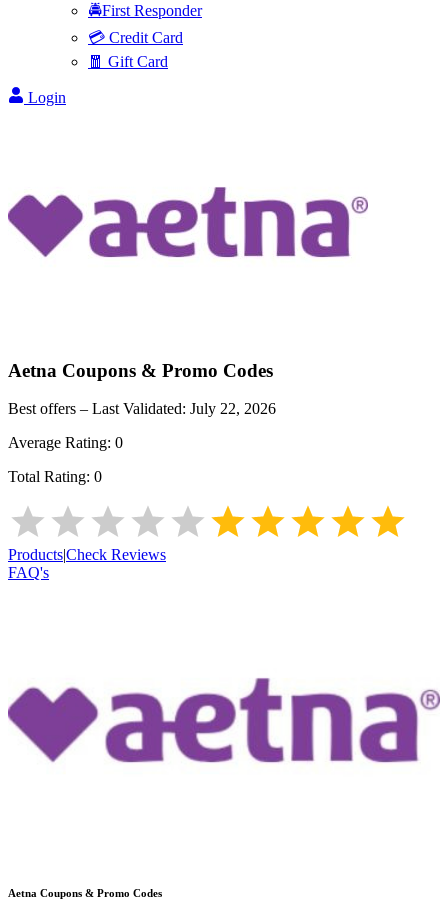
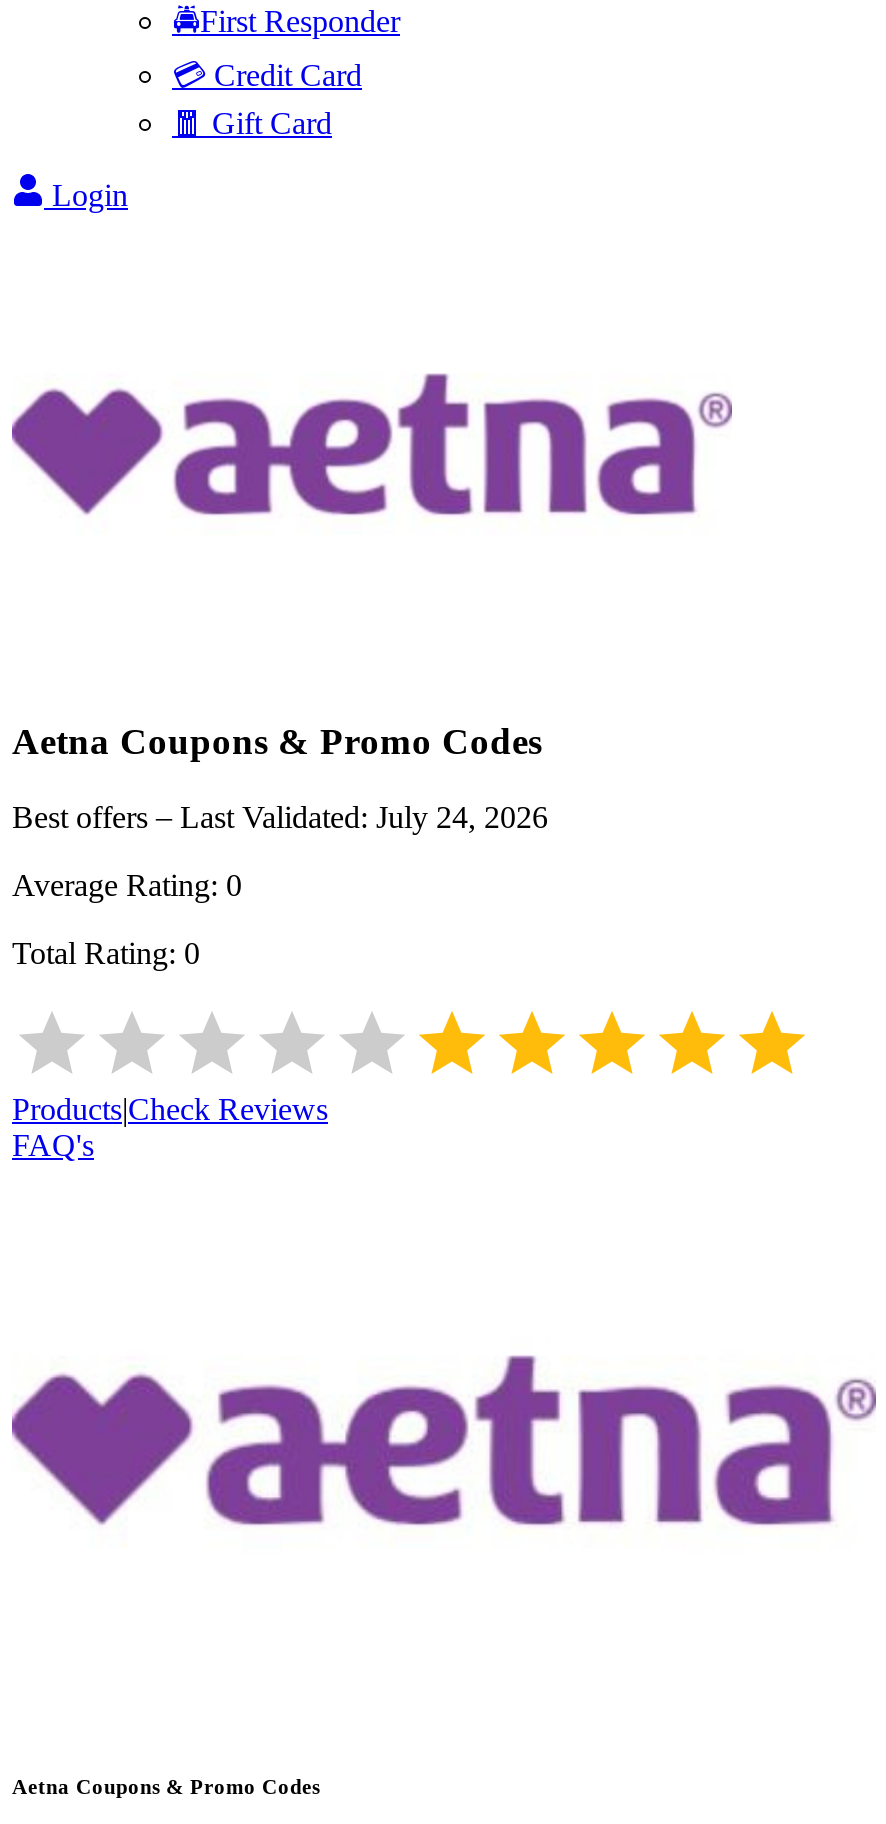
[8,400,276,417] Best offers – Last Validated: July 22, 2026 -> [12,801,548,835] Best offers – Last Validated: July 24, 2026

